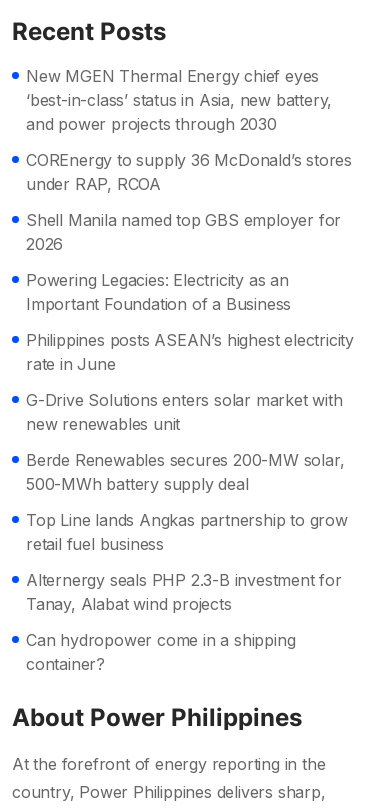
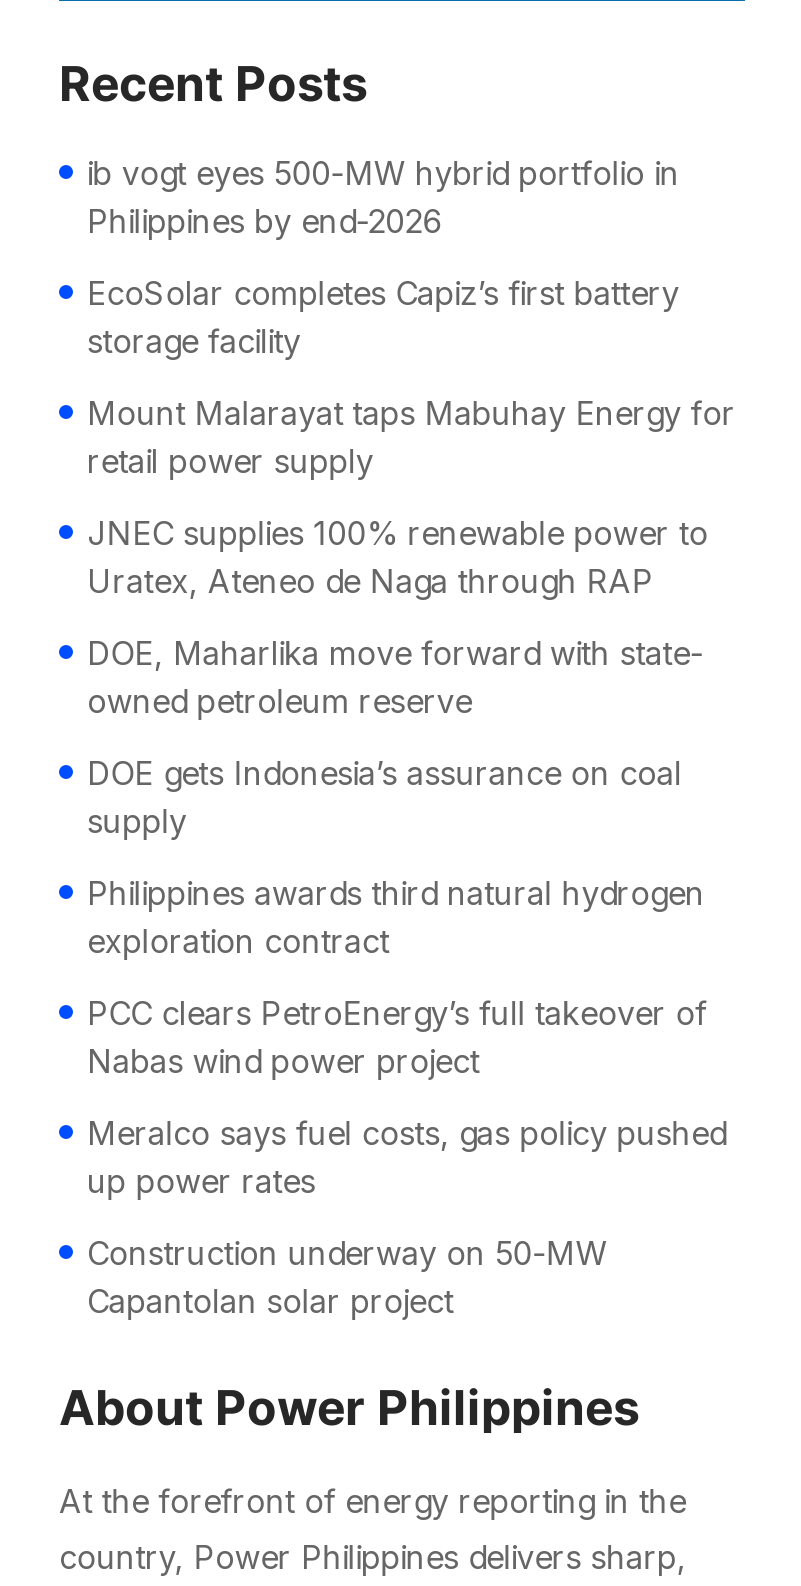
[26,66,332,134] New MGEN Thermal Energy chief eyes | ‘best-in-class’ status in Asia, new battery, | and power projects through 2030 -> [87,152,679,240] ib vogt eyes 500-MW hybrid portfolio in | Philippines by end-2026
[26,150,352,194] COREnergy to supply 36 McDonald’s stores | under RAP, RCOA -> [87,272,679,360] EcoSolar completes Capiz’s first battery | storage facility
[26,210,341,254] Shell Manila named top GBS employer for | 2026 -> [87,392,735,480] Mount Malarayat taps Mabuhay Energy for | retail power supply
[26,270,291,314] Powering Legacies: Electricity as an | Important Foundation of a Business -> [87,512,708,600] JNEC supplies 100% renewable power to | Uratex, Ateneo de Naga through RAP
[26,330,354,374] Philippines posts ASEAN’s highest electricity | rate in June -> [87,632,703,720] DOE, Maharlika move forward with state- | owned petroleum reserve
[26,390,343,434] G-Drive Solutions enters solar market with | new renewables unit -> [87,752,682,840] DOE gets Indonesia’s assurance on coal | supply
[26,450,344,494] Berde Renewables secures 200-MW solar, | 500-MWh battery supply deal -> [87,872,705,960] Philippines awards third natural hydrogen | exploration contract
[26,510,348,554] Top Line lands Angkas partnership to grow | retail fuel business -> [87,992,707,1080] PCC clears PetroEnergy’s full takeover of | Nabas wind power project
[26,570,342,614] Alternergy seals PHP 2.3-B investment for | Tanay, Alabat wind projects -> [87,1112,726,1200] Meralco says fuel costs, gas policy pushed | up power rates
[26,630,295,674] Can hydropower come in a shipping | container? -> [87,1232,607,1320] Construction underway on 50-MW | Capantolan solar project

